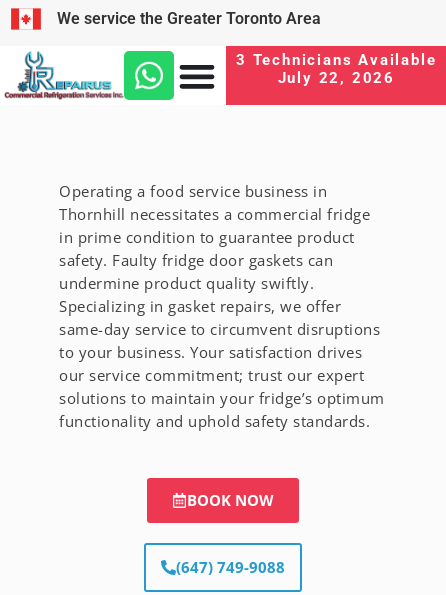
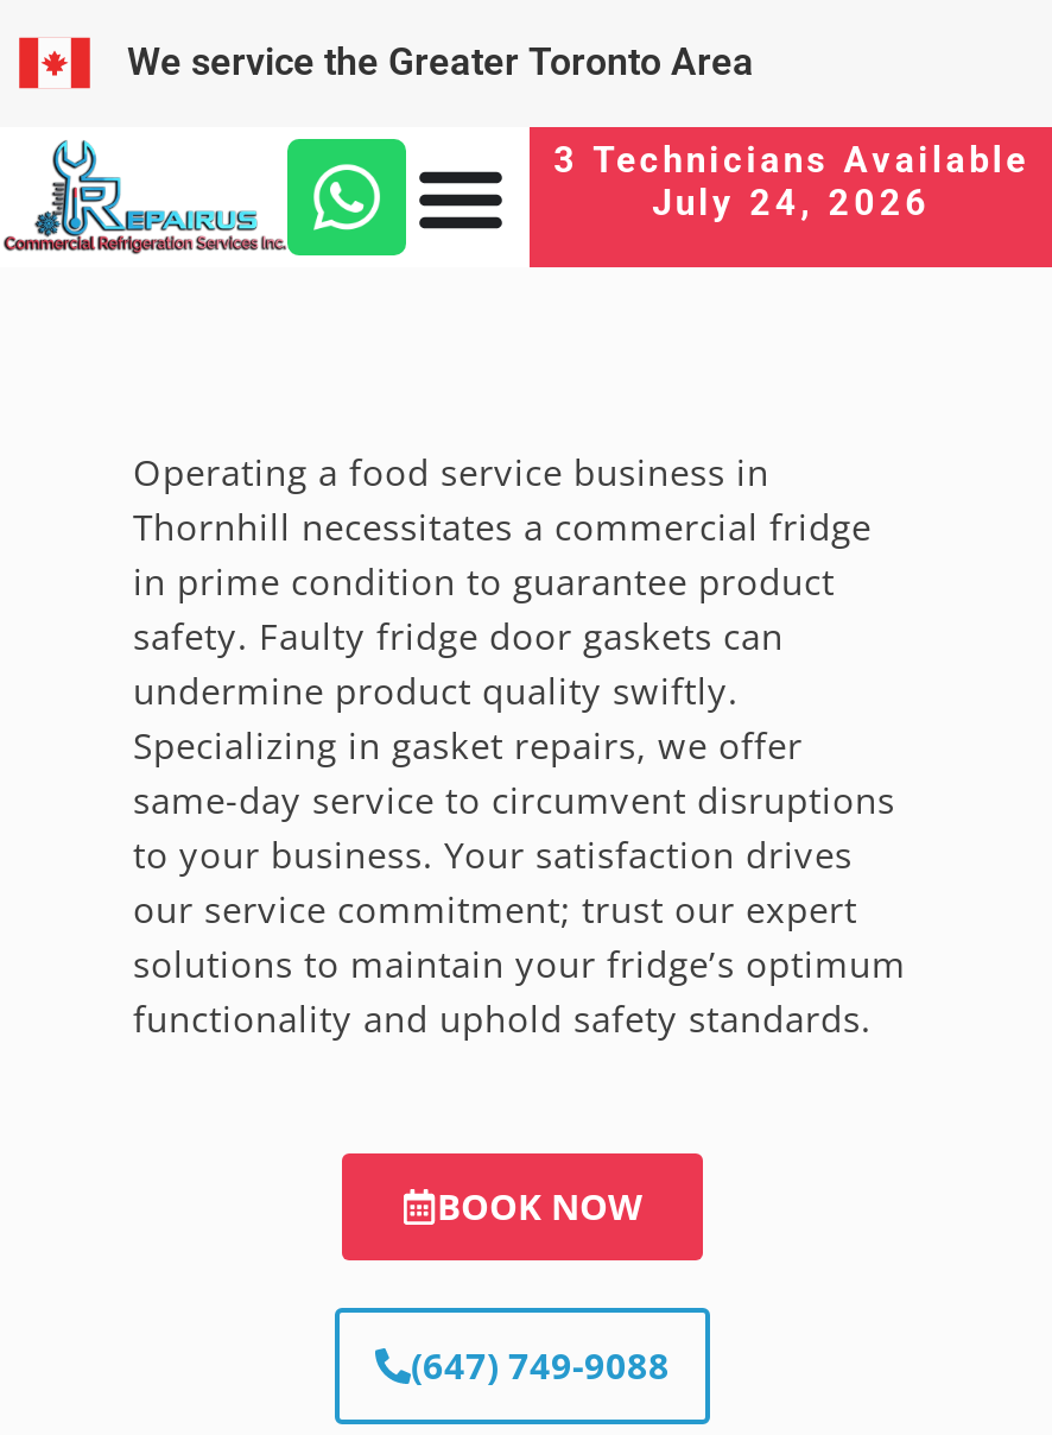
[278,69,395,87] July 22, 2026 -> [652,182,931,225] July 24, 2026

